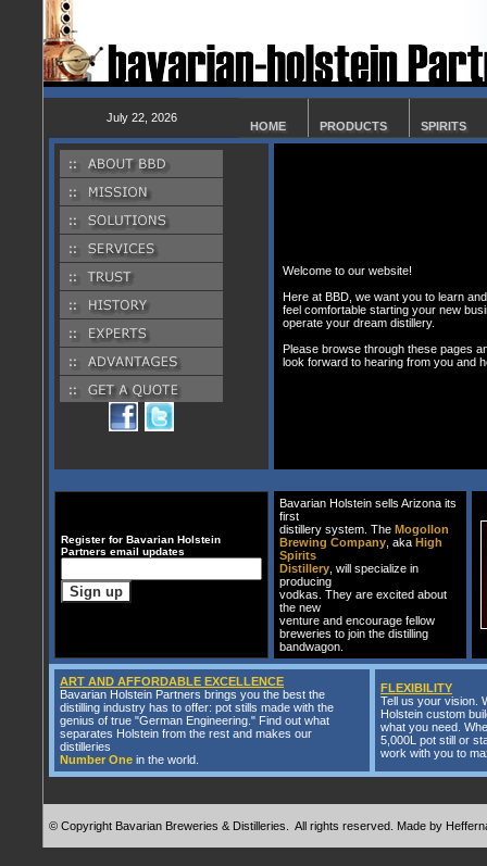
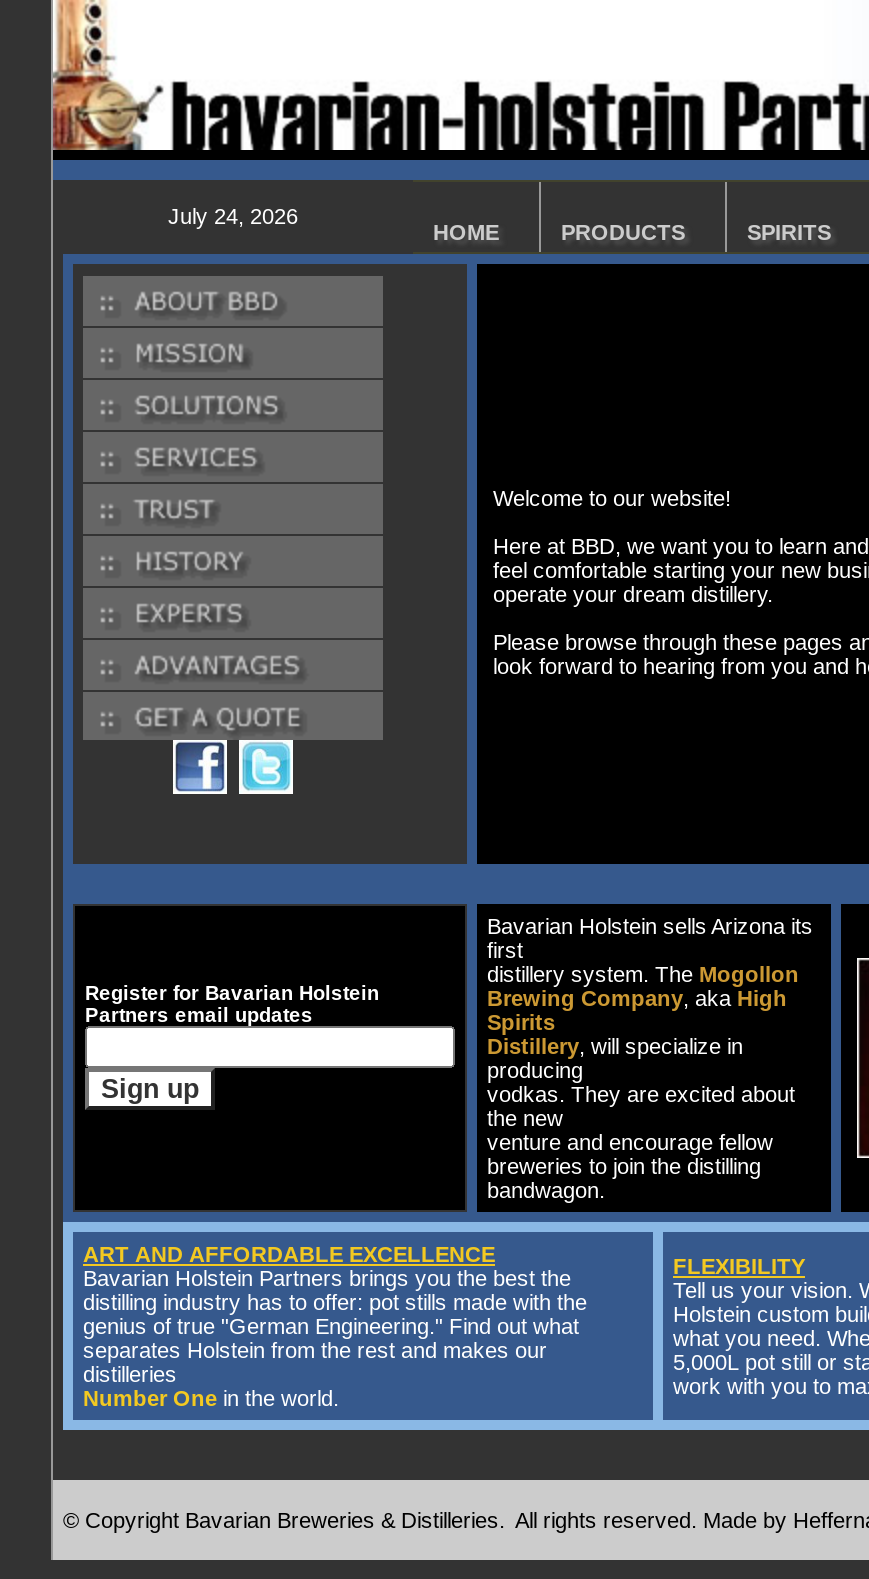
[106,111,177,124] July 22, 2026 -> [168,204,298,228] July 24, 2026

